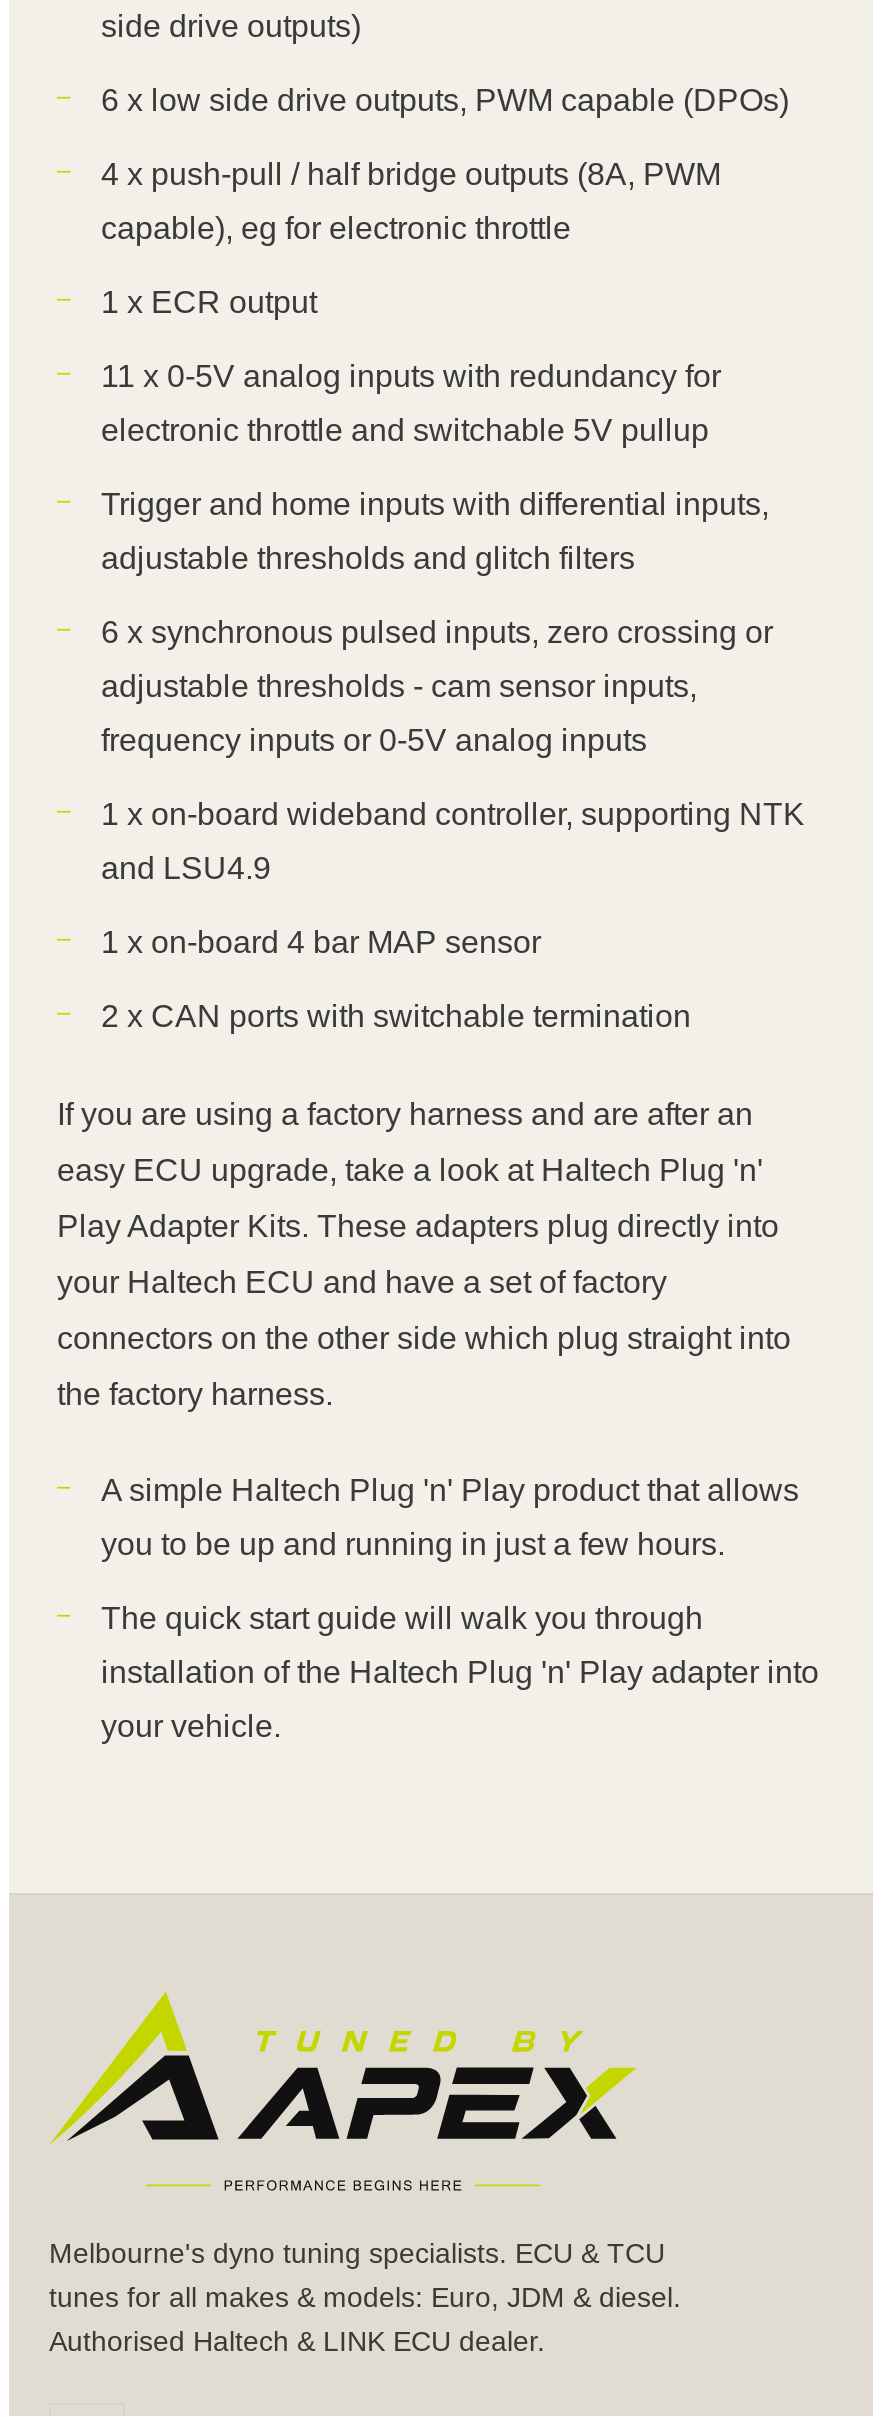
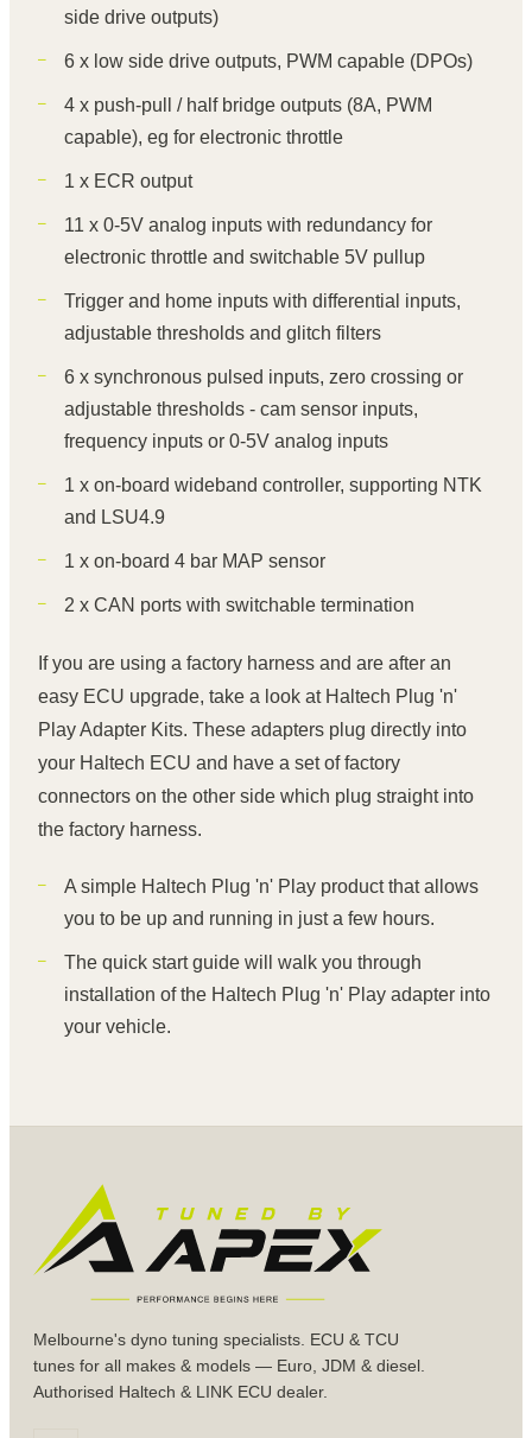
[49,2281,681,2313] tunes for all makes & models: Euro, JDM & diesel. -> [33,1356,425,1375] tunes for all makes & models — Euro, JDM & diesel.

